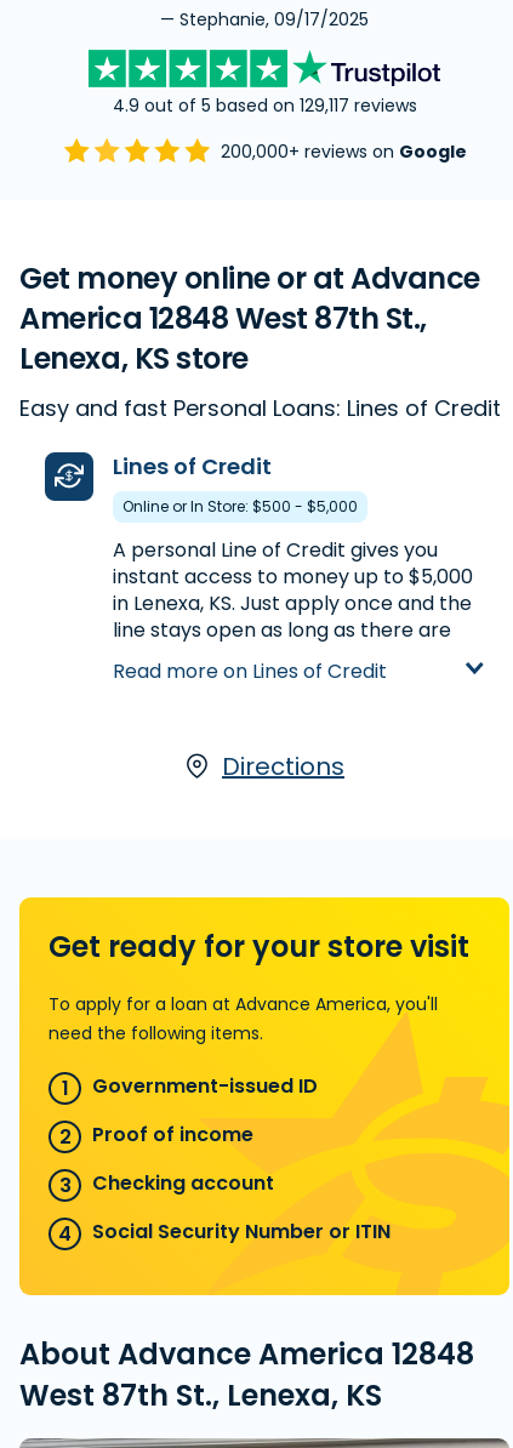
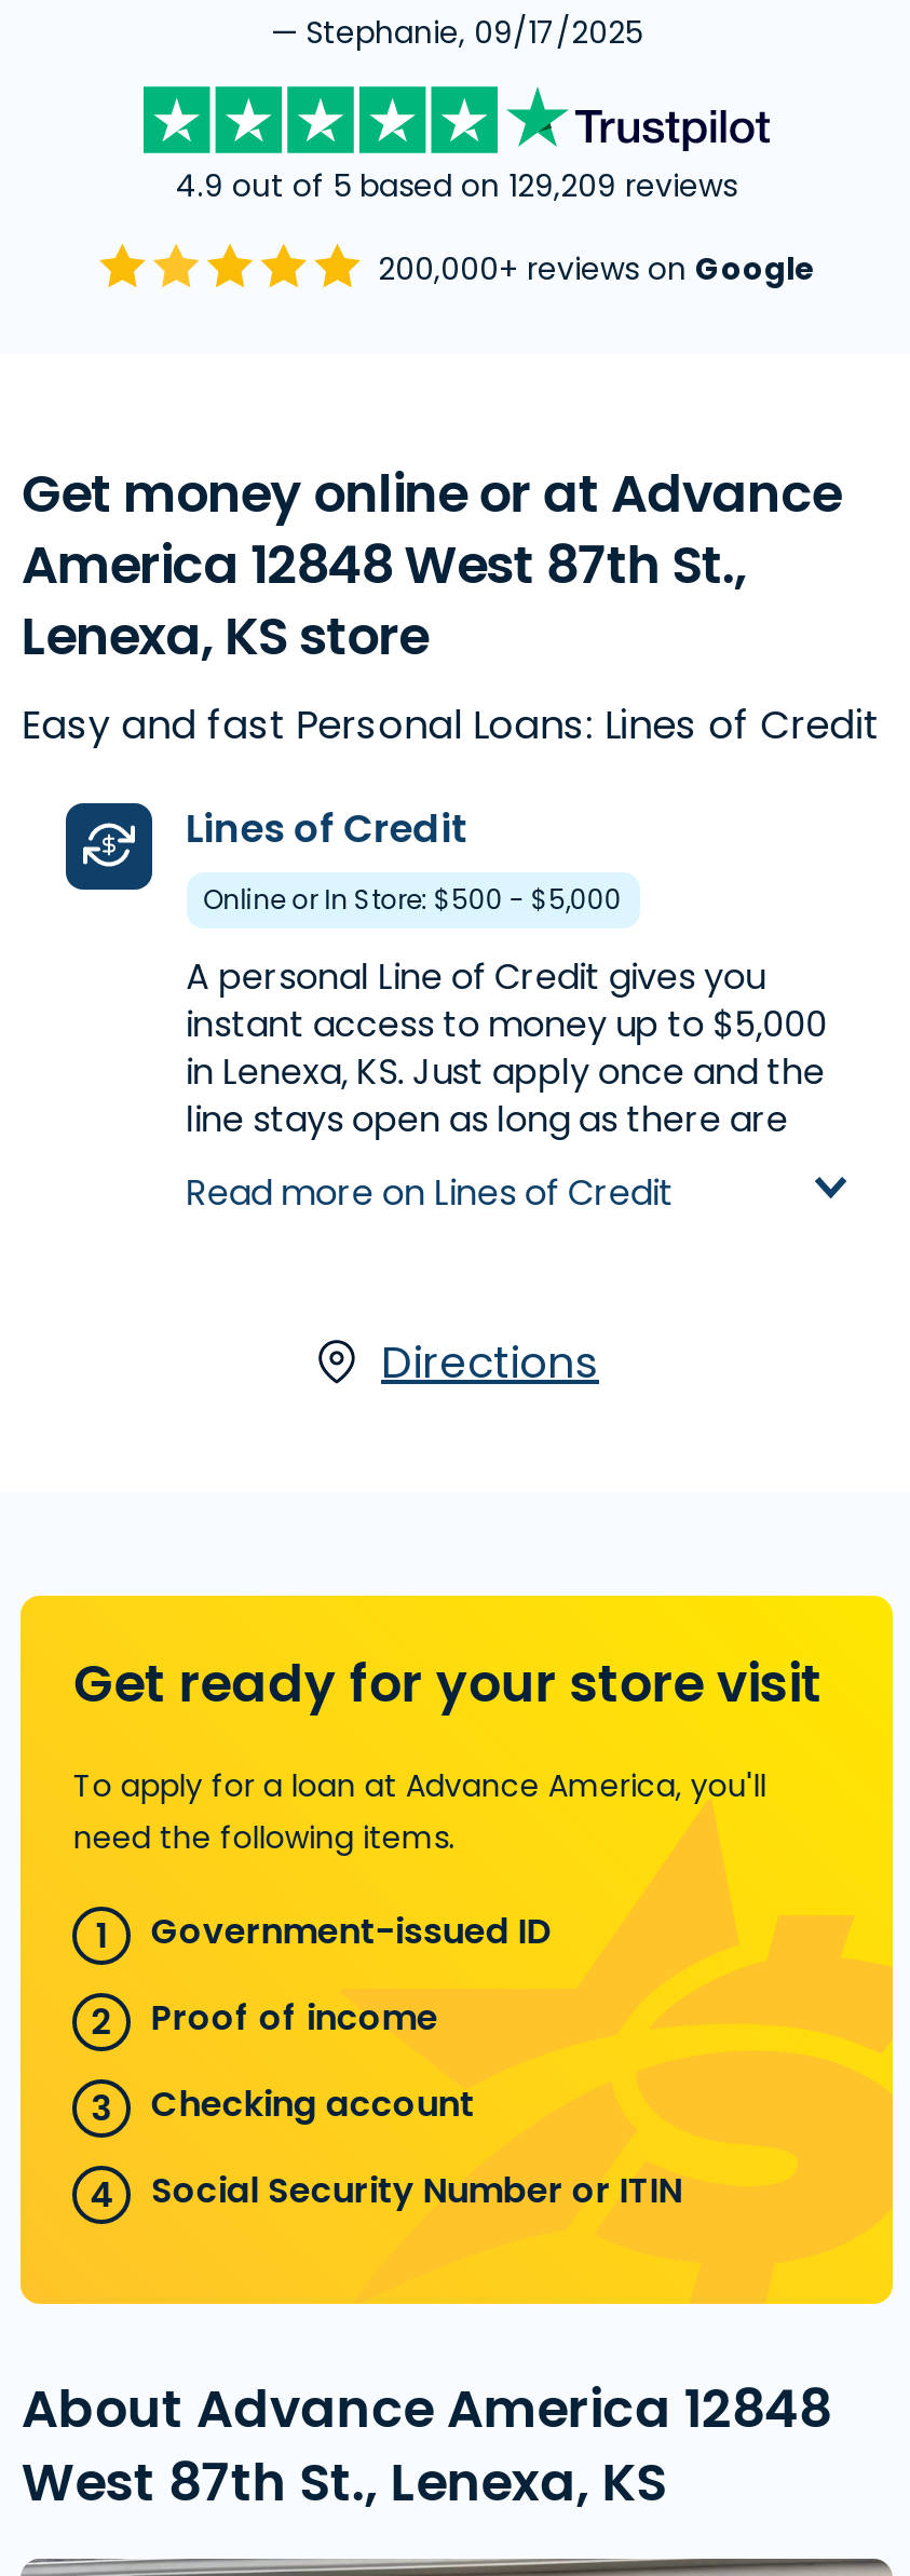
[112,93,417,117] 4.9 out of 5 based on 129,117 reviews -> [176,163,737,207] 4.9 out of 5 based on 129,209 reviews

